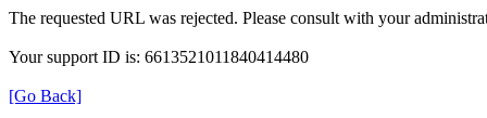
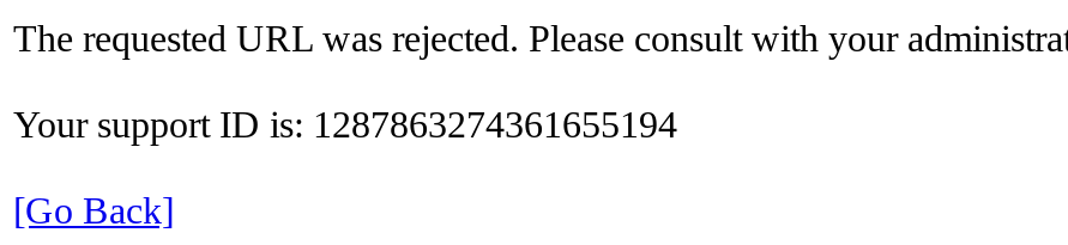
[9,48,309,66] Your support ID is: 6613521011840414480 -> [13,104,677,145] Your support ID is: 1287863274361655194

